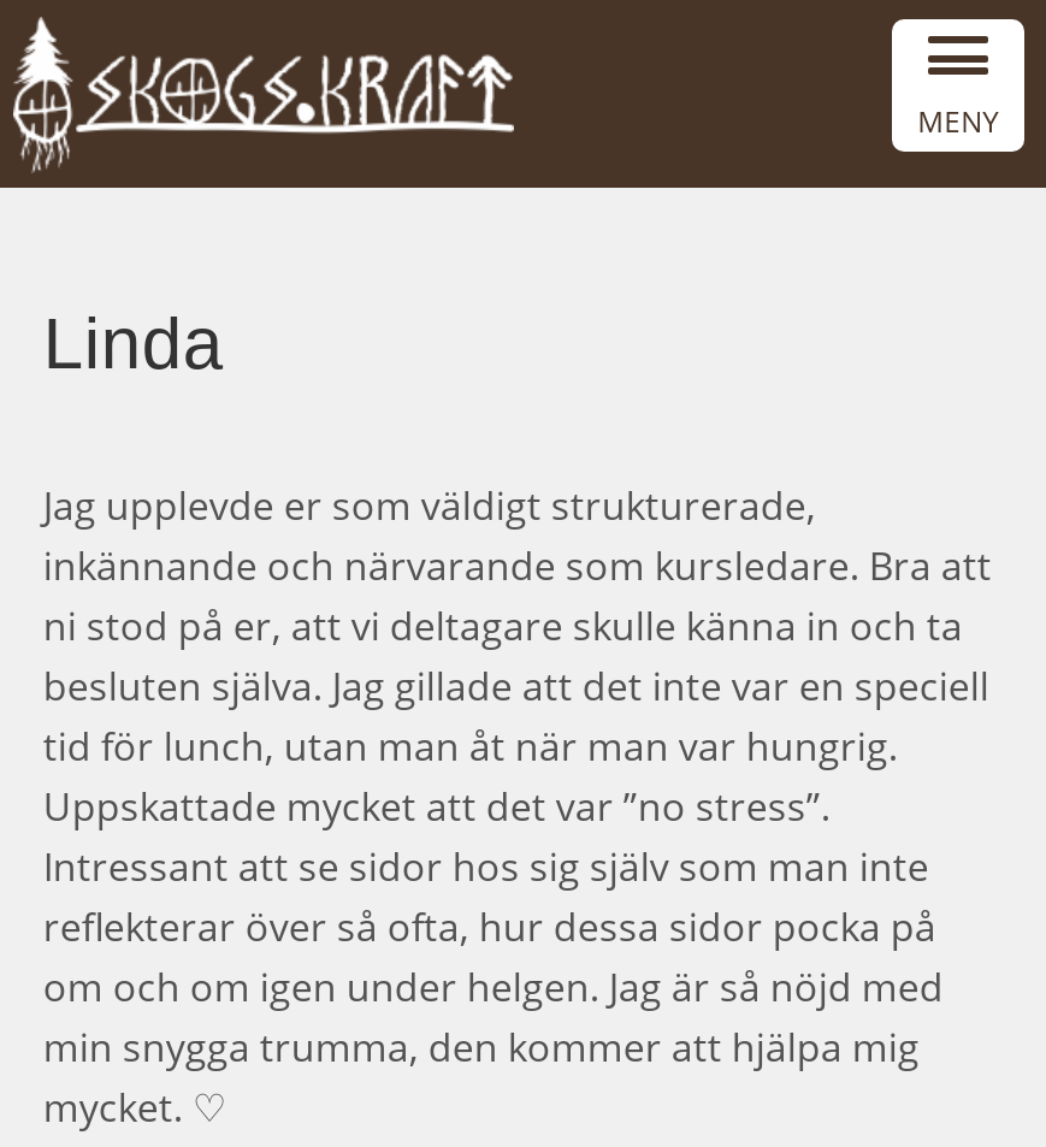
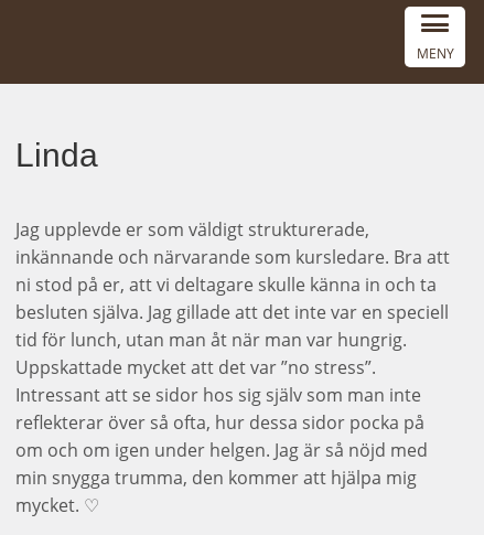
[11,17,516,173] [image] -> none

